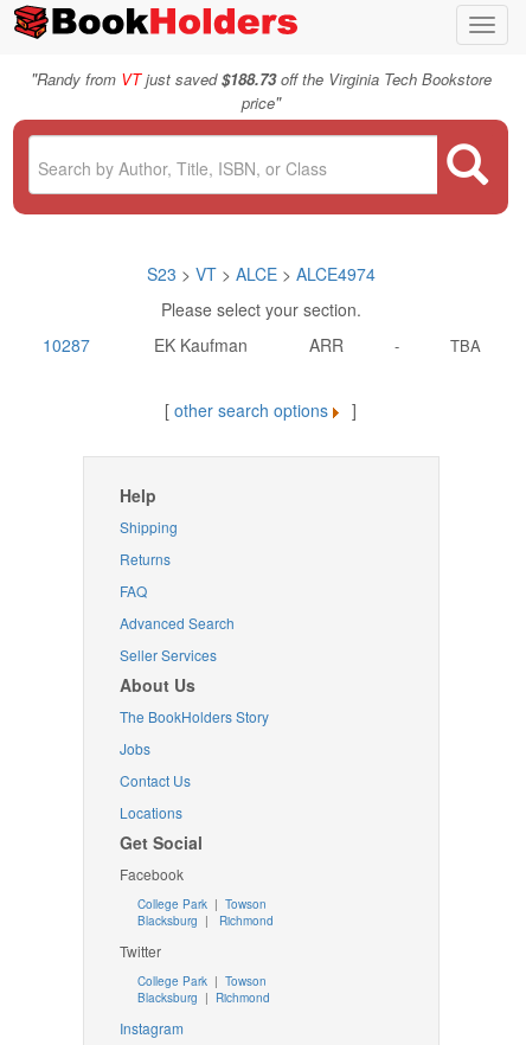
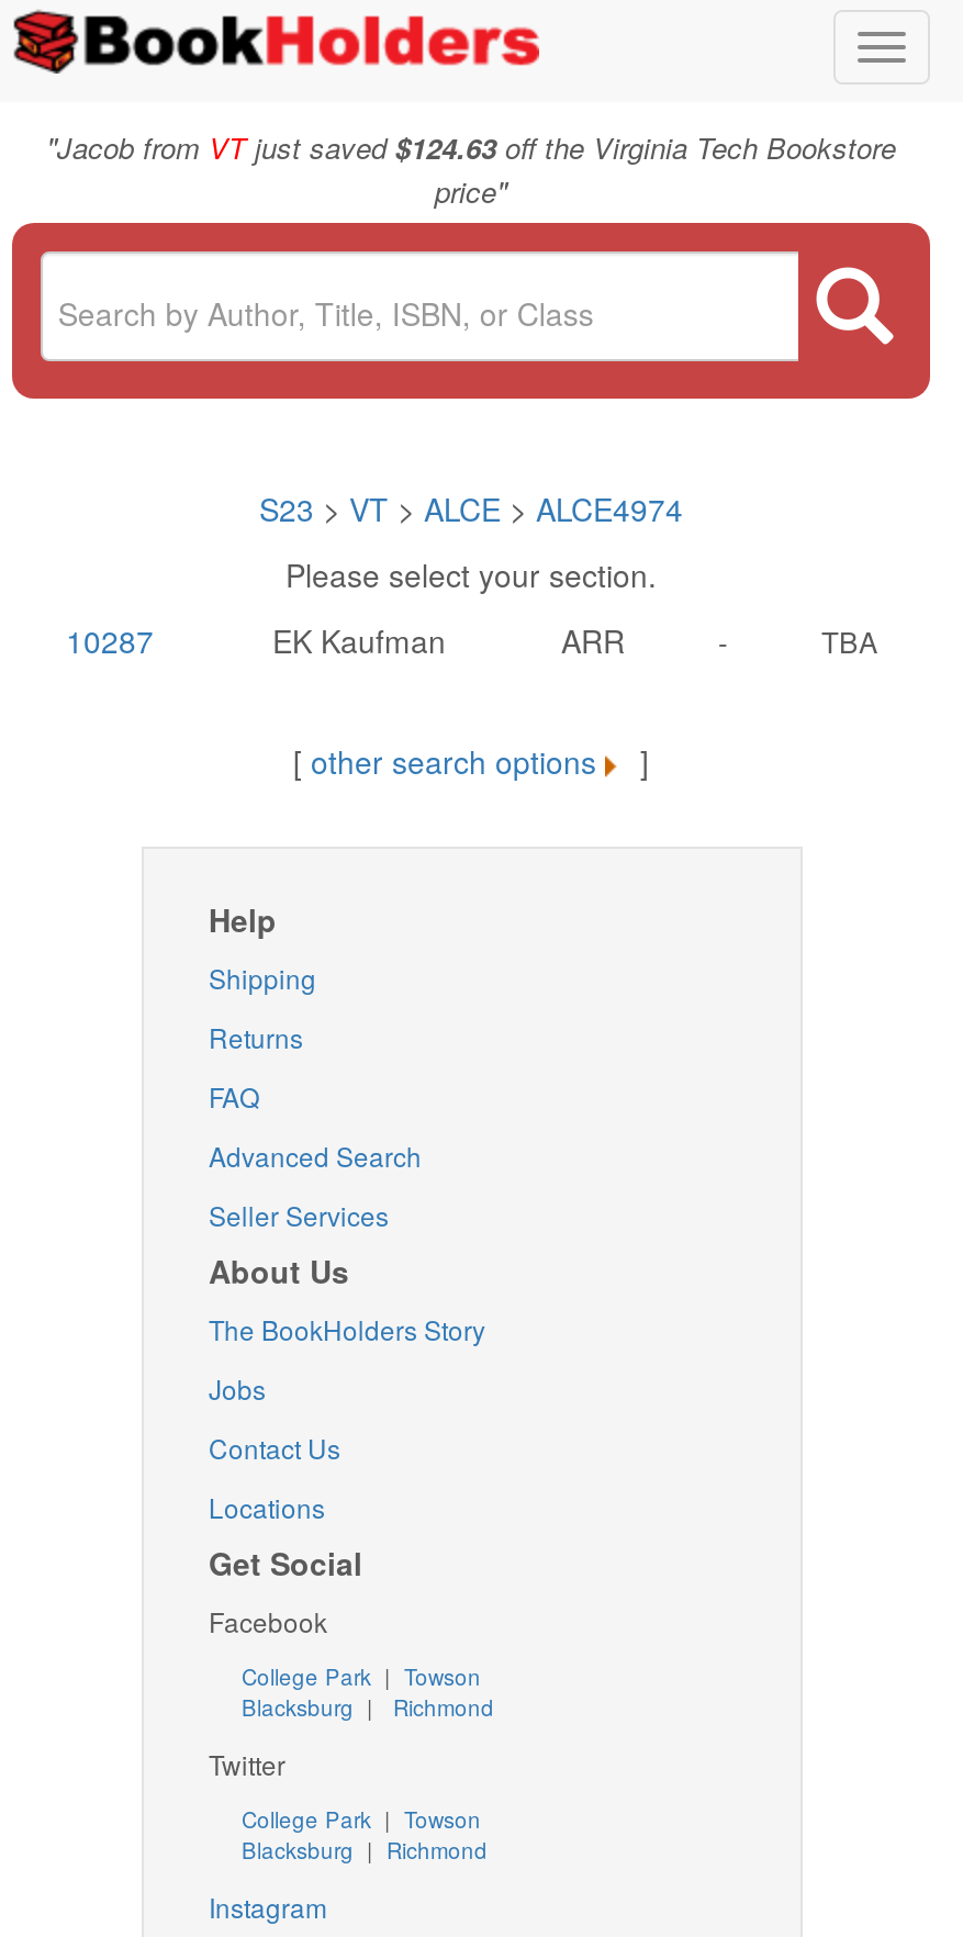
[30,66,491,90] "Randy from VT just saved$188.73 off the Virginia Tech Bookstore -> [46,124,896,168] "Jacob from VT just saved$124.63 off the Virginia Tech Bookstore

